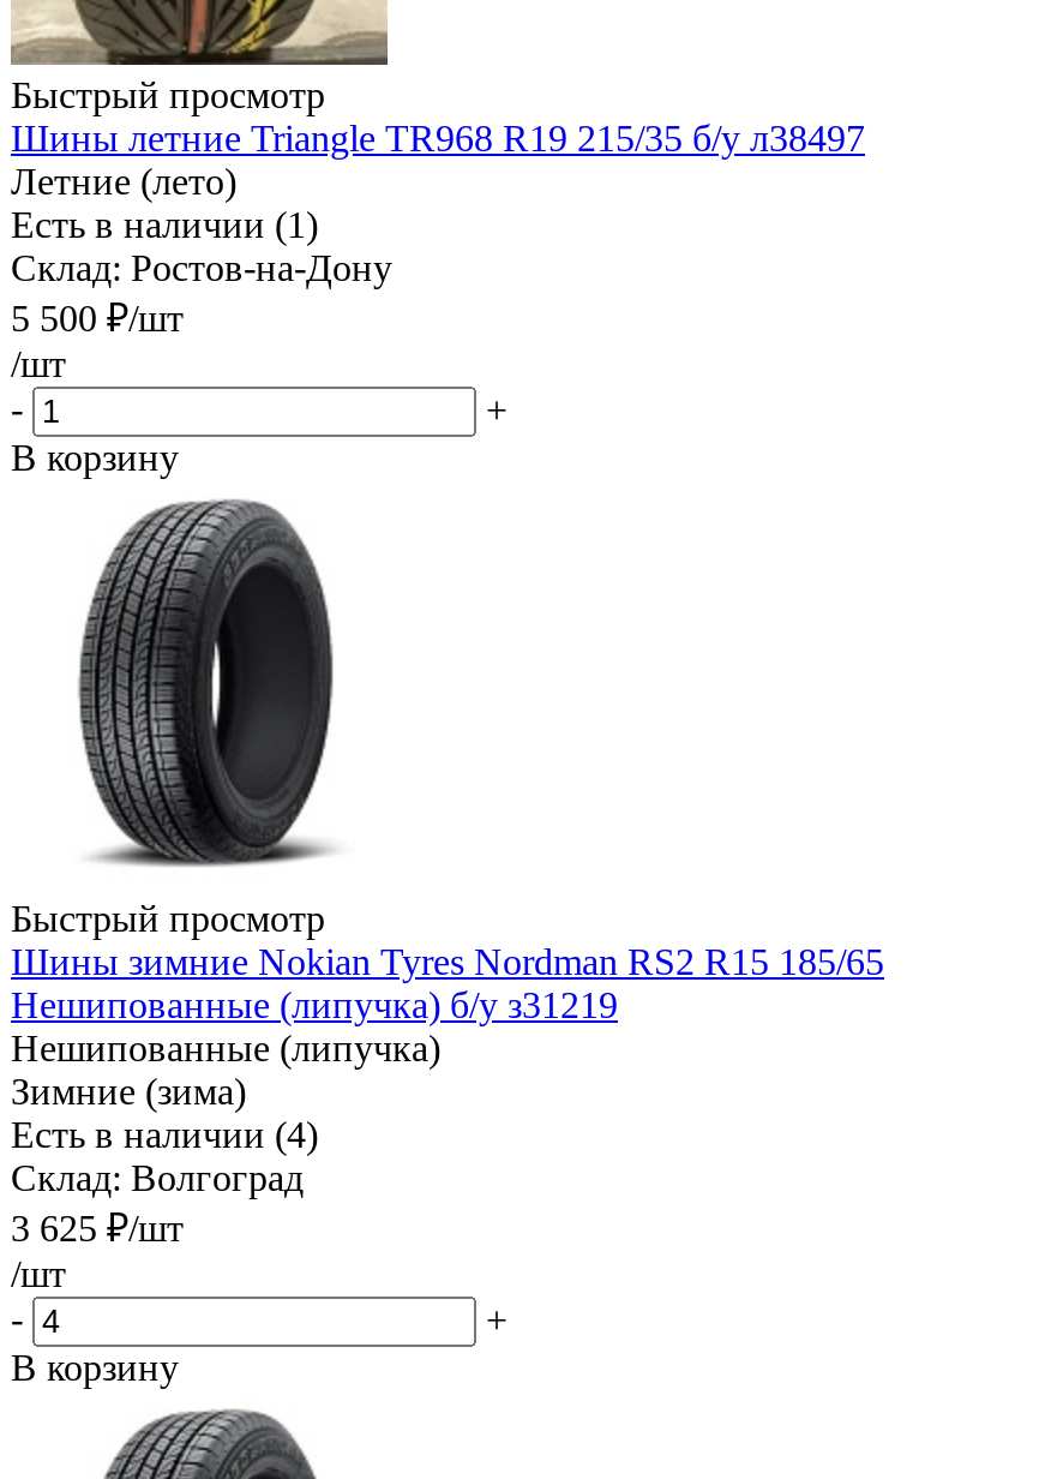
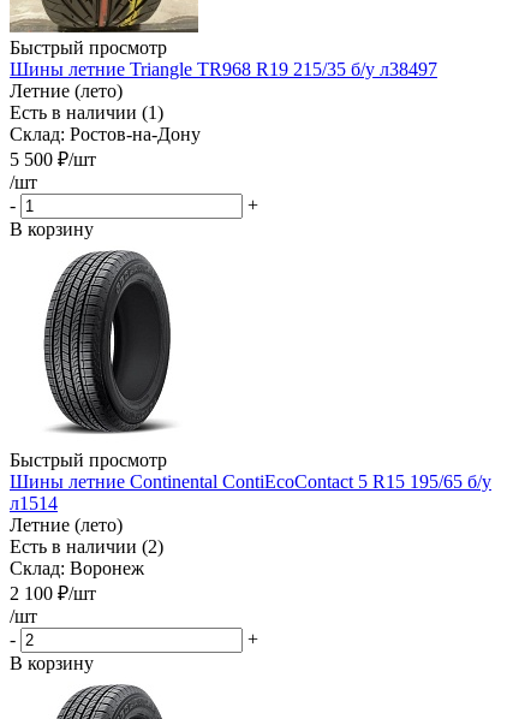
[11,941,884,1248] Шины зимние Nokian Tyres Nordman RS2 R15 185/65 | Нешипованные (липучка) б/у з31219 | Нешипованные (липучка) | Зимние (зима) | Есть в наличии (4) | Склад: Волгоград | 3 625 ₽/шт -> [10,471,491,603] Шины летние Continental ContiEcoContact 5 R15 195/65 б/у | л1514 | Летние (лето) | Есть в наличии (2) | Склад: Воронеж | 2 100 ₽/шт

